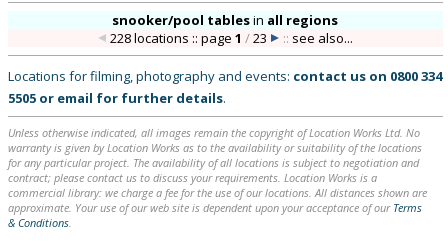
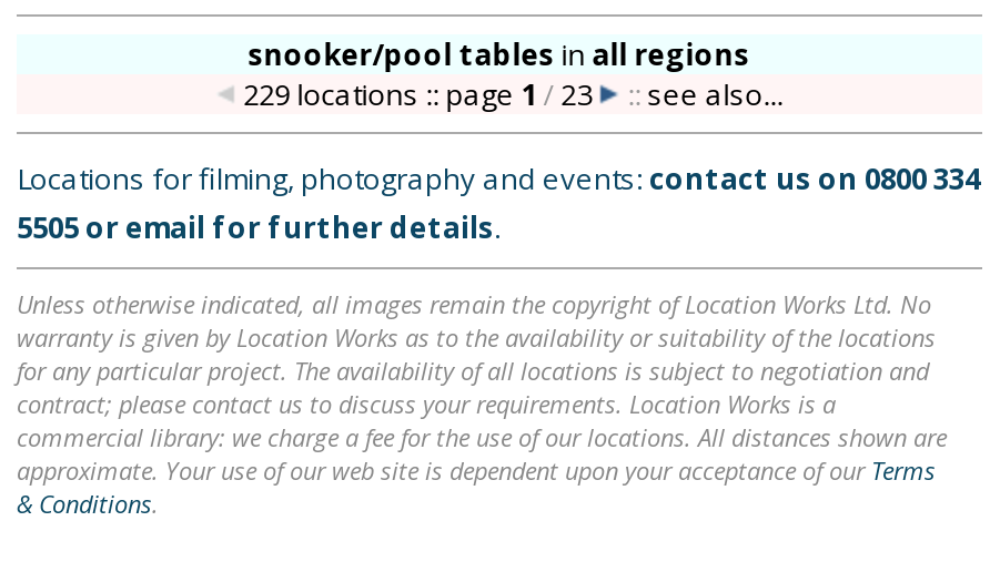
[110,29,267,47] 228 locations :: page 1 / 23 -> [244,74,592,114] 229 locations :: page 1 / 23

